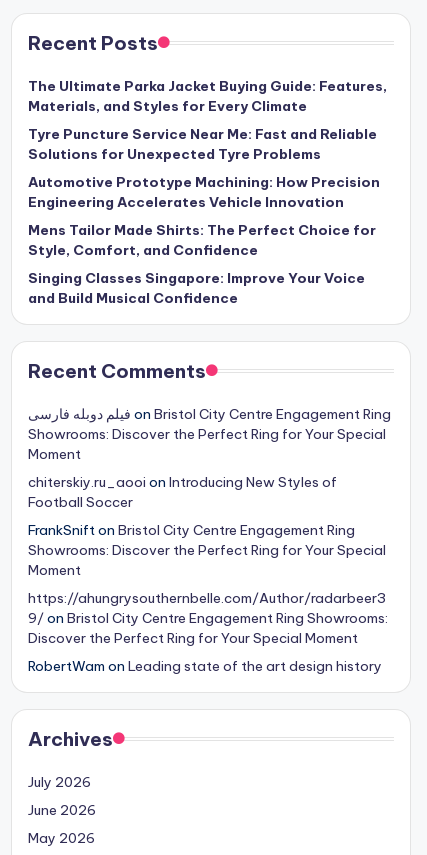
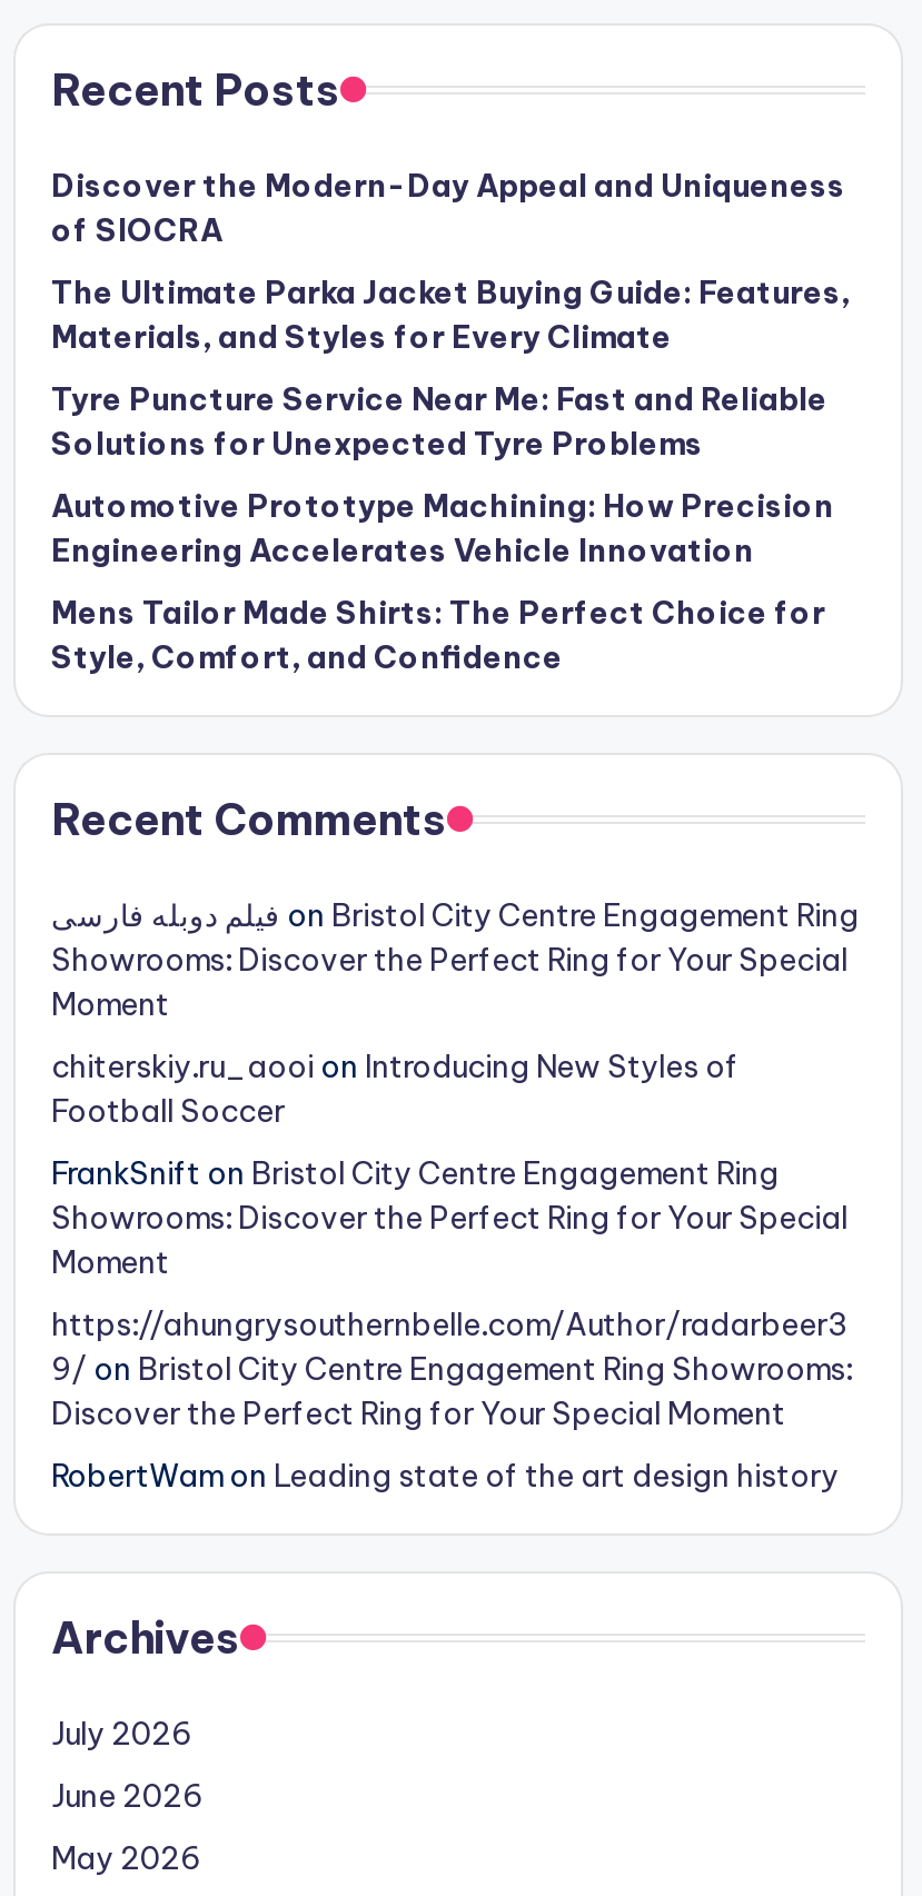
none -> [51,166,845,250] Discover the Modern-Day Appeal and Uniqueness | of SIOCRA
moved [28,77,387,259] -> [51,273,850,677]: The Ultimate Parka Jacket Buying Guide: Features, | Materials, and Styles for Every Climate | Tyre Puncture Service Near Me: Fast and Reliable | Solutions for Unexpected Tyre Problems | Automotive Prototype Machining: How Precision | Engineering Accelerates Vehicle Innovation | Mens Tailor Made Shirts: The Perfect Choice for | Style, Comfort, and Confidence
[28,269,365,307] Singing Classes Singapore: Improve Your Voice | and Build Musical Confidence -> none

